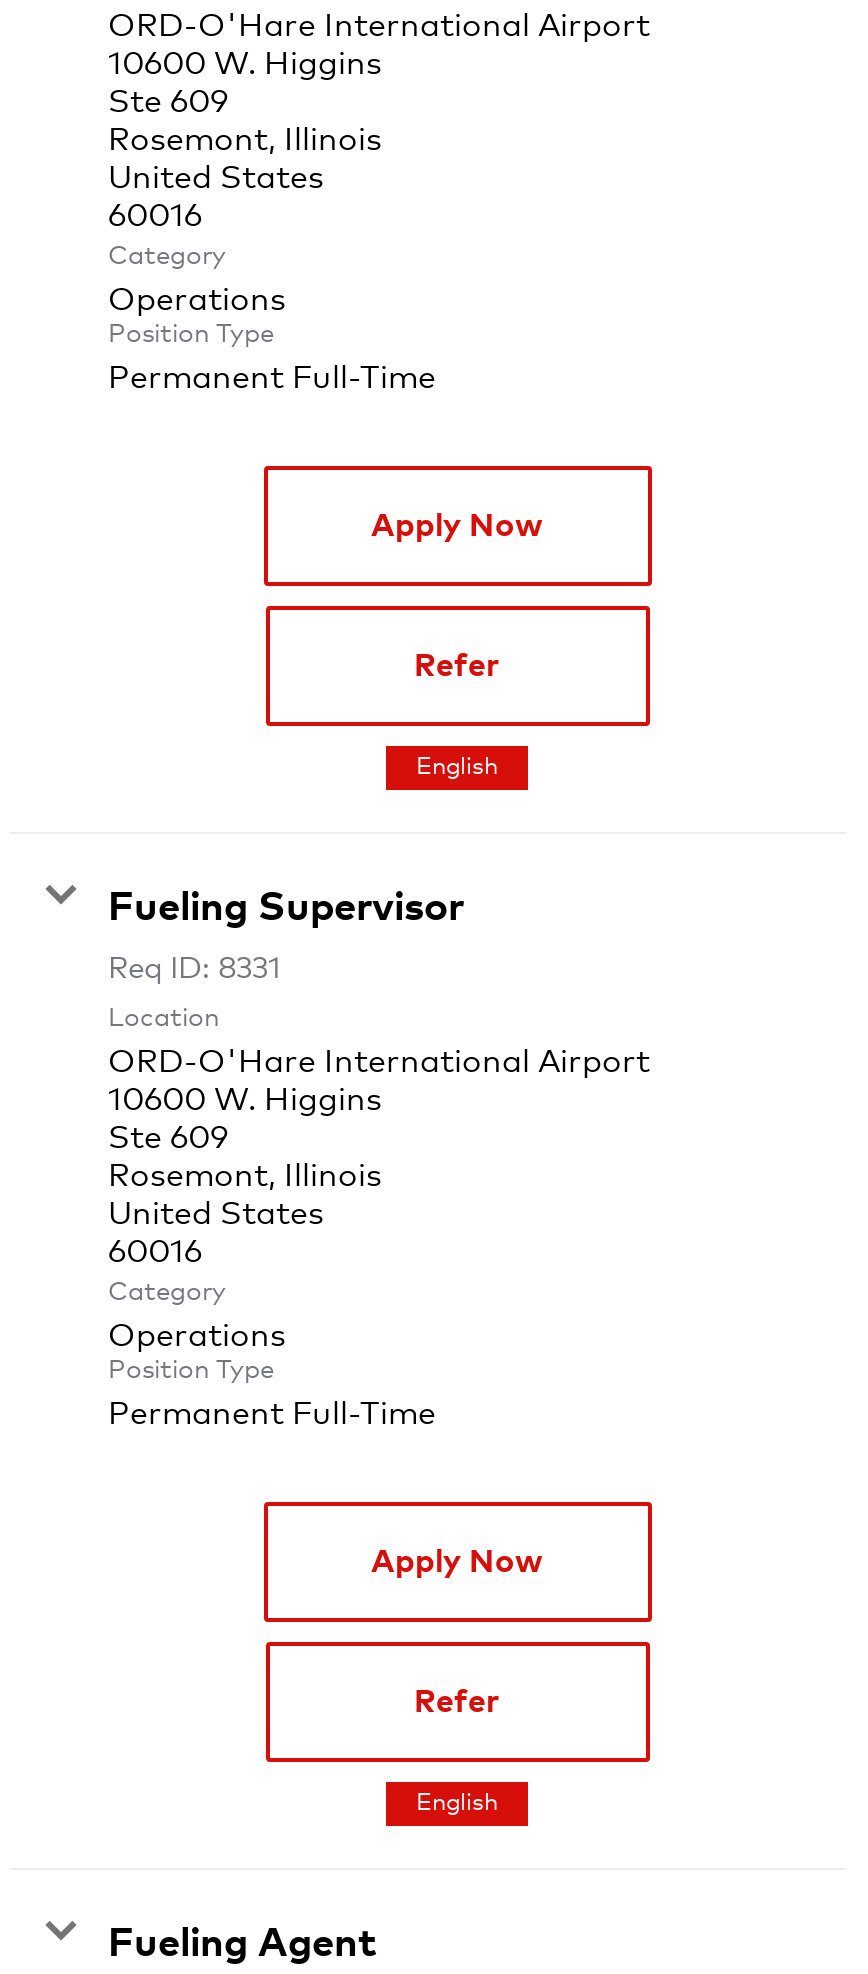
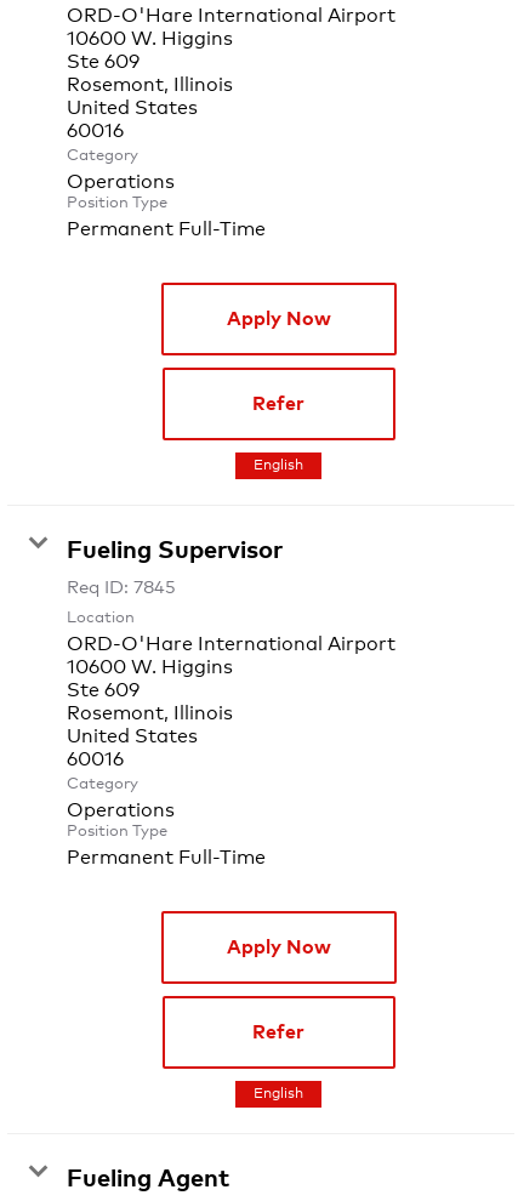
[108,953,280,983] Req ID: 8331 -> [67,578,176,596] Req ID: 7845

